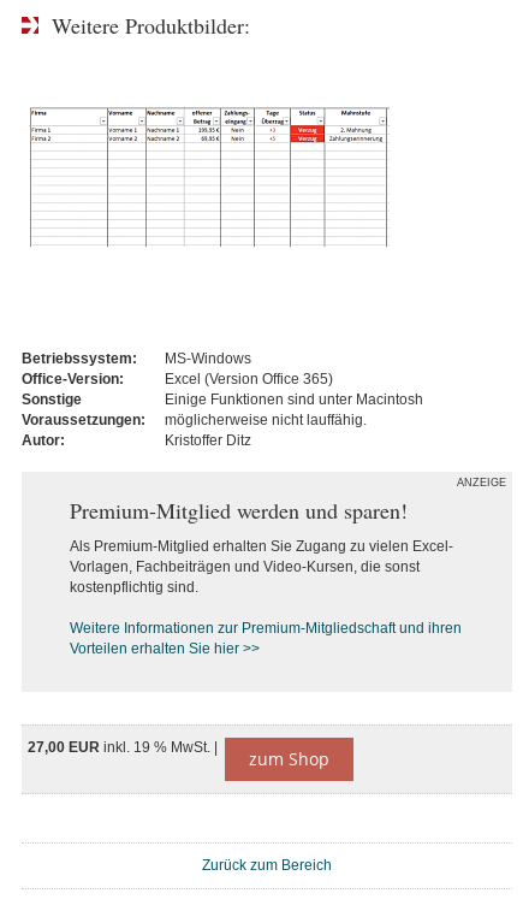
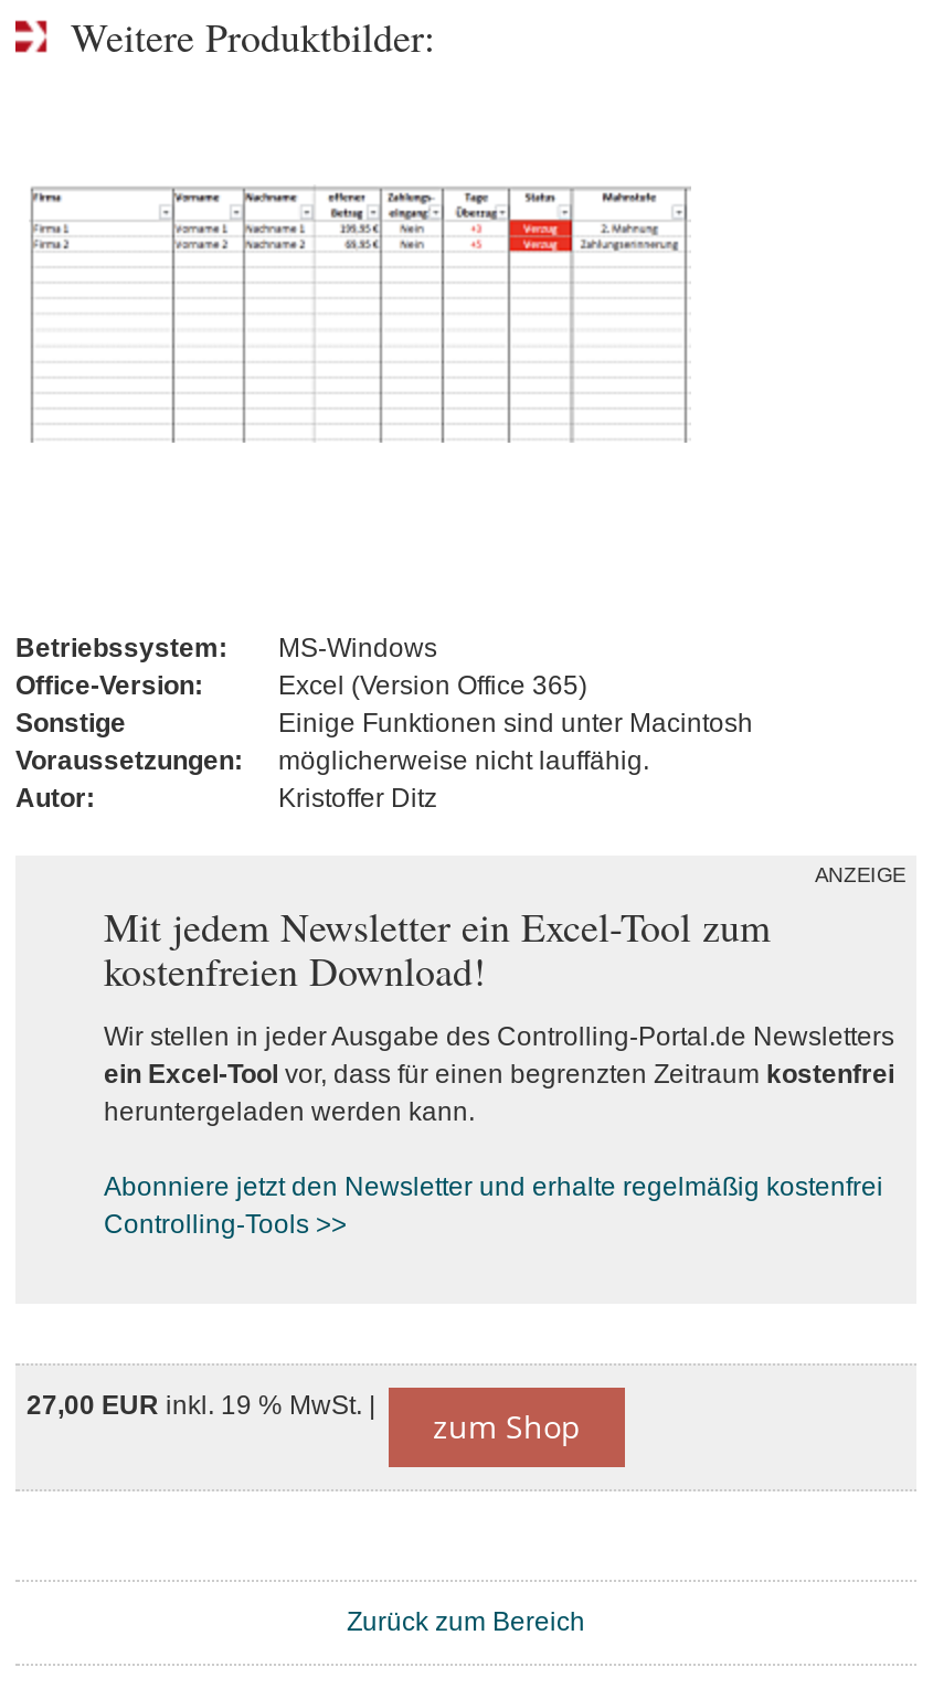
[70,496,408,525] Premium-Mitglied werden und sparen! -> [104,900,771,997] Mit jedem Newsletter ein Excel-Tool zum | kostenfreien Download!
[70,538,453,596] Als Premium-Mitglied erhalten Sie Zugang zu vielen Excel- | Vorlagen, Fachbeiträgen und Video-Kursen, die sonst | kostenpflichtig sind. -> [104,1021,894,1127] Wir stellen in jeder Ausgabe des Controlling-Portal.de Newsletters | ein Excel-Tool vor, dass für einen begrenzten Zeitraum kostenfrei | heruntergeladen werden kann.
[70,620,462,657] Weitere Informationen zur Premium-Mitgliedschaft und ihren | Vorteilen erhalten Sie hier >> -> [104,1171,883,1240] Abonniere jetzt den Newsletter und erhalte regelmäßig kostenfrei | Controlling-Tools >>

